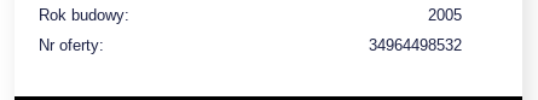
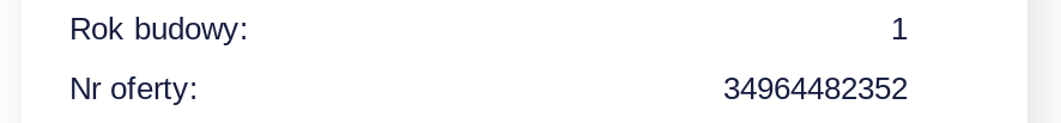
[428,6,462,24] 2005 -> [891,11,908,47] 1
[369,36,462,54] 34964498532 -> [723,70,908,106] 34964482352

